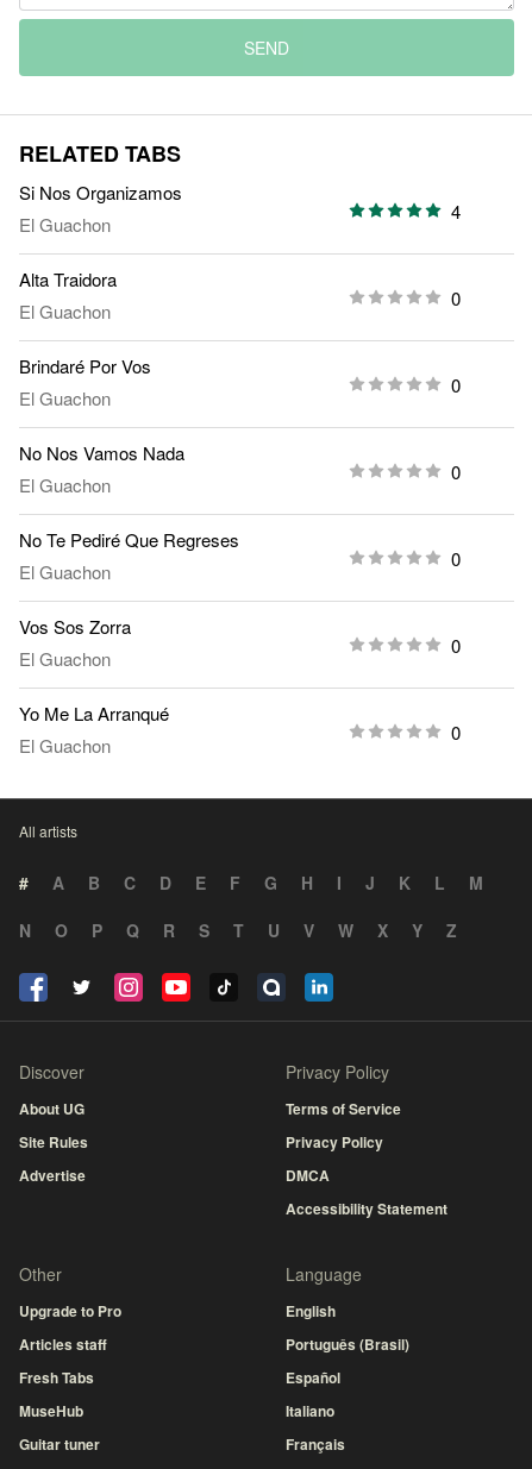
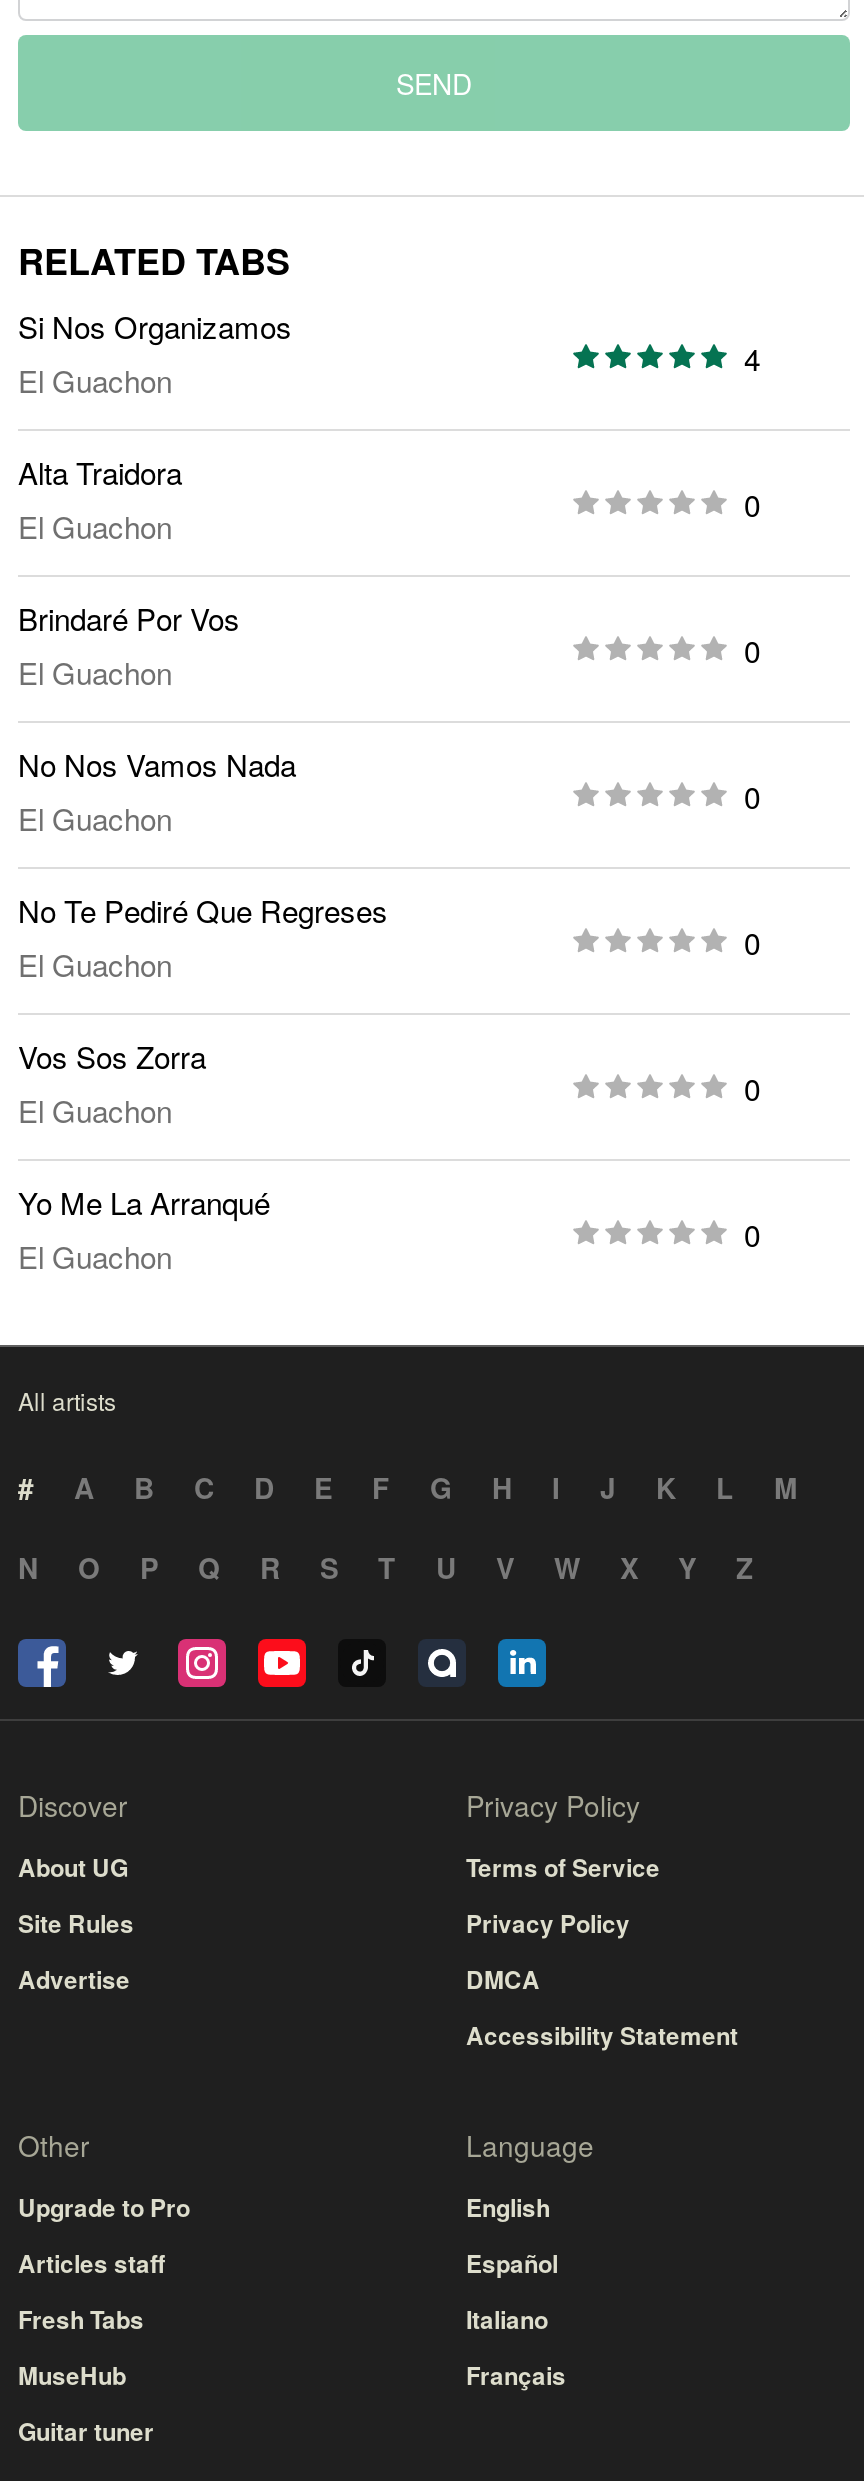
[286,1334,409,1355] Português (Brasil) -> none
moved [286,1367,345,1455] -> [466,2245,566,2393]: Español | Italiano | Français

